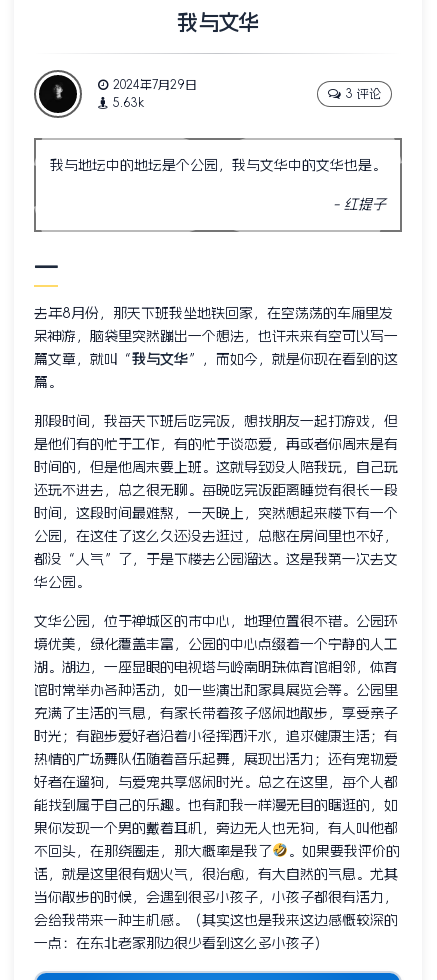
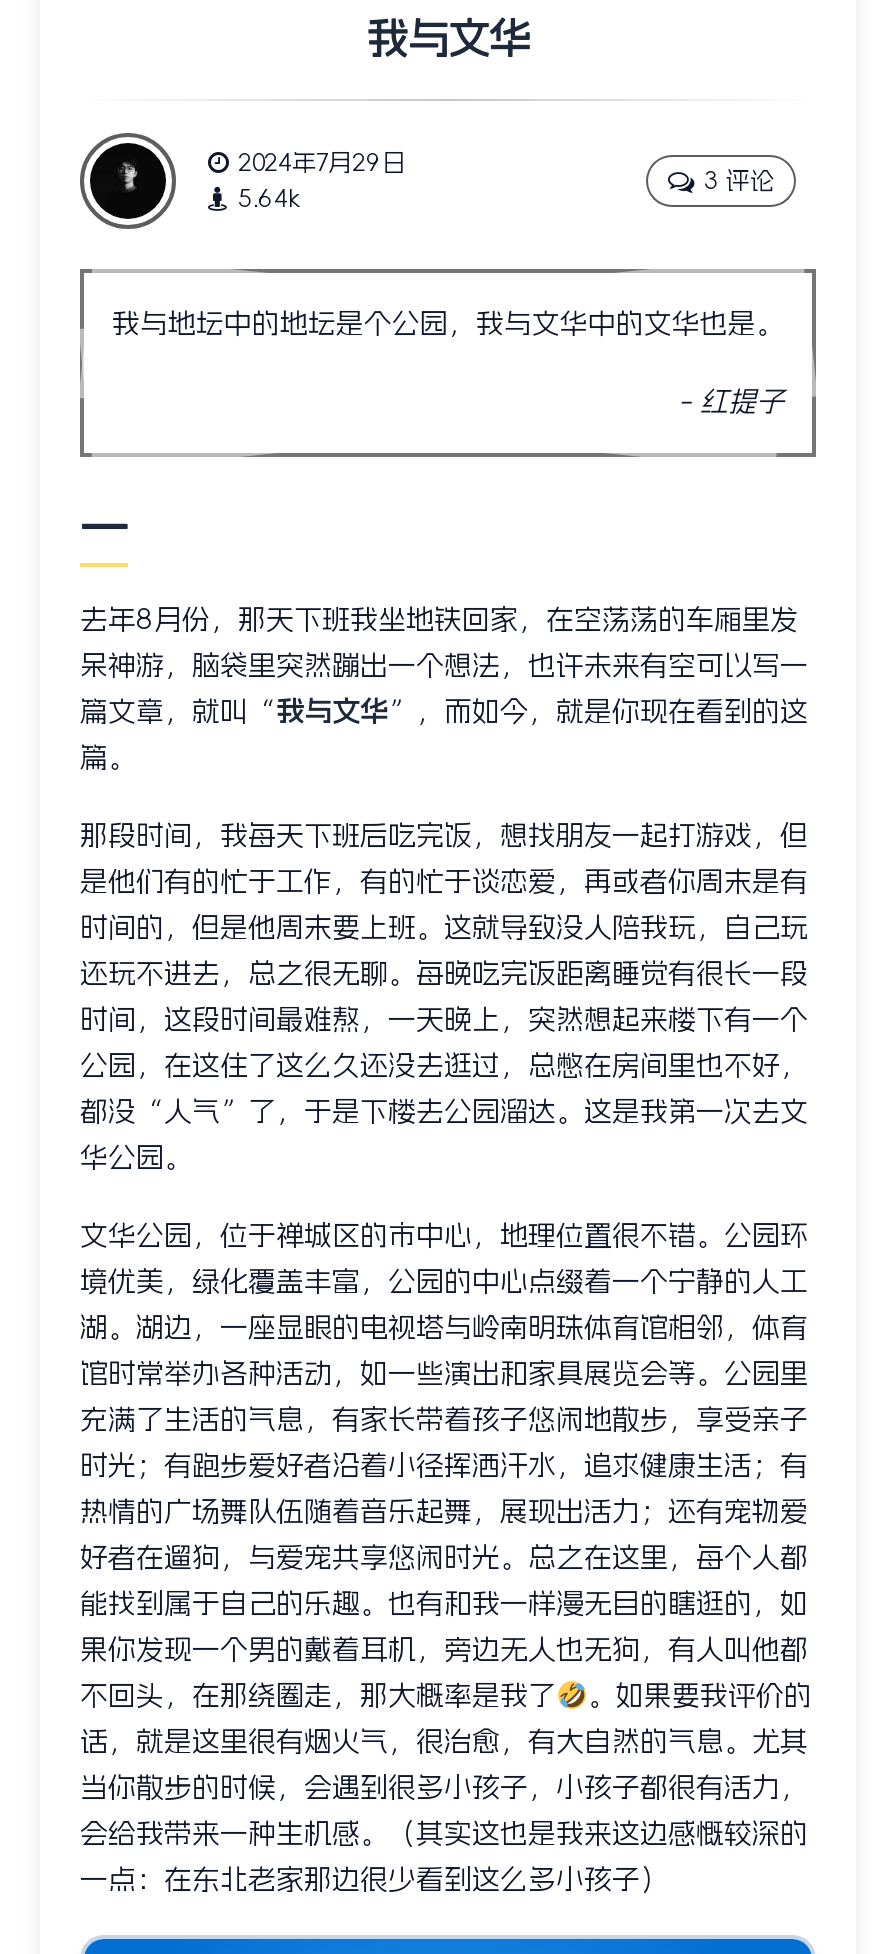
[113,97,144,109] 5.63k -> [238,188,300,212] 5.64k

